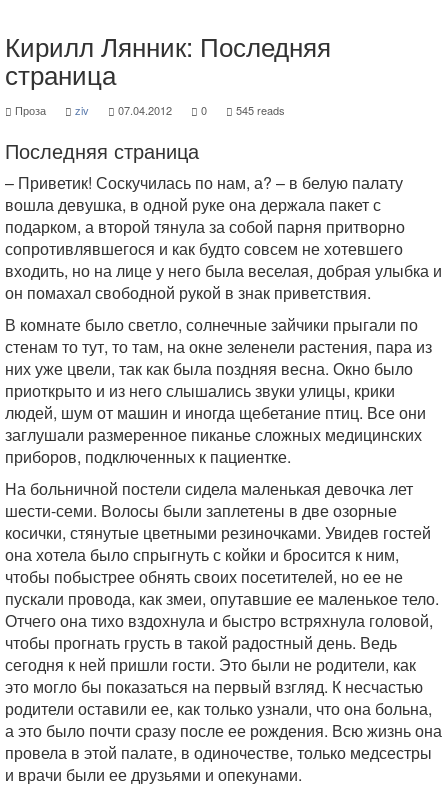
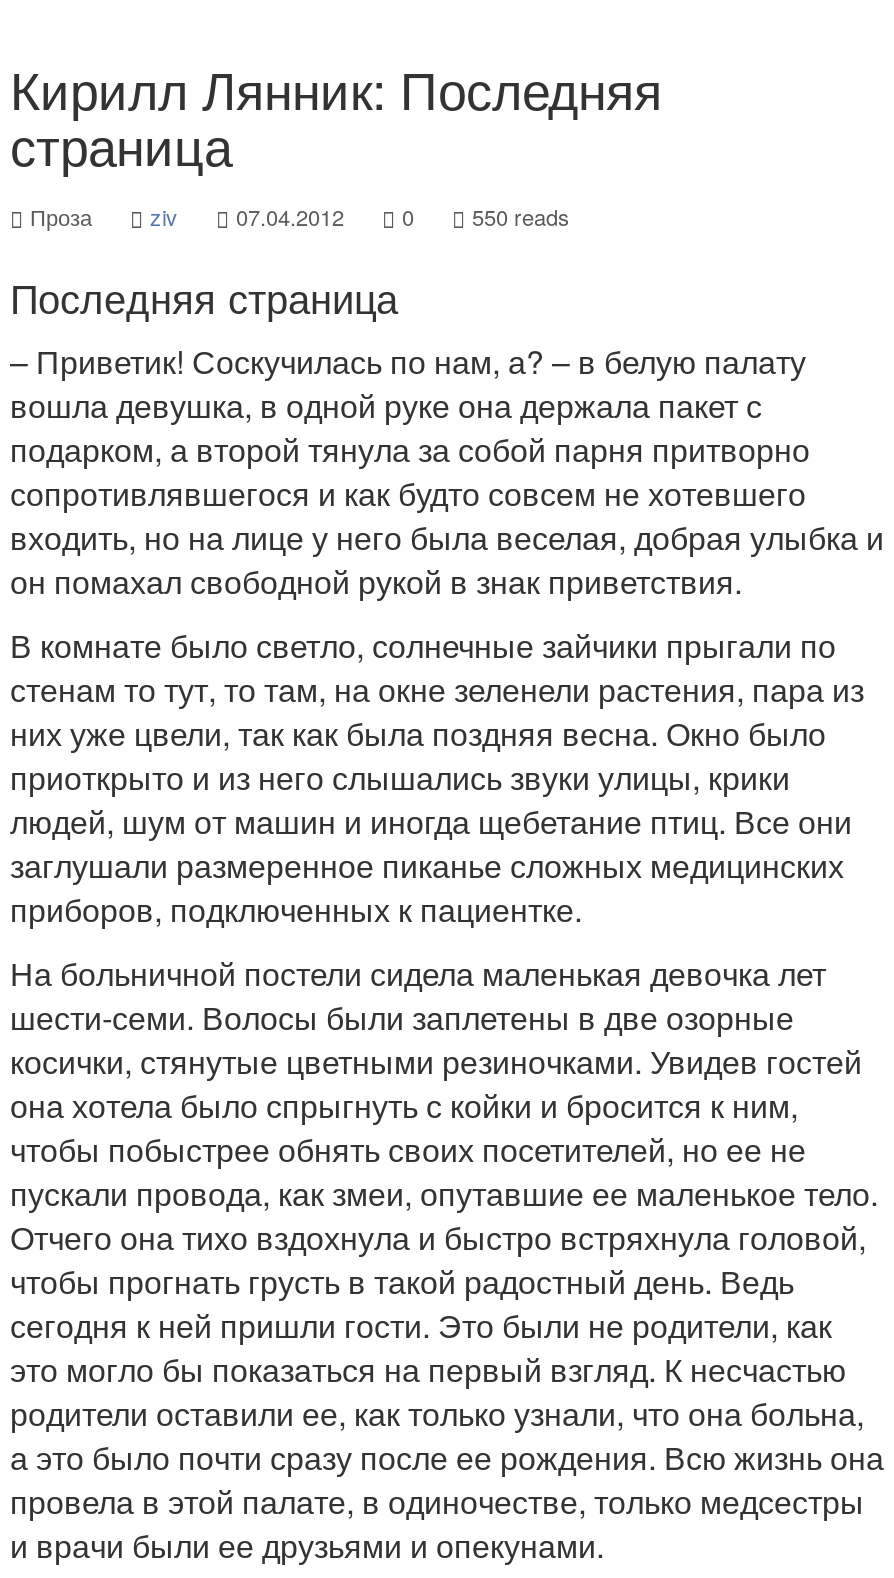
[12,102,285,118] Проза ziv 07.04.2012 0 545 reads -> [24,200,570,232] Проза ziv 07.04.2012 0 550 reads

